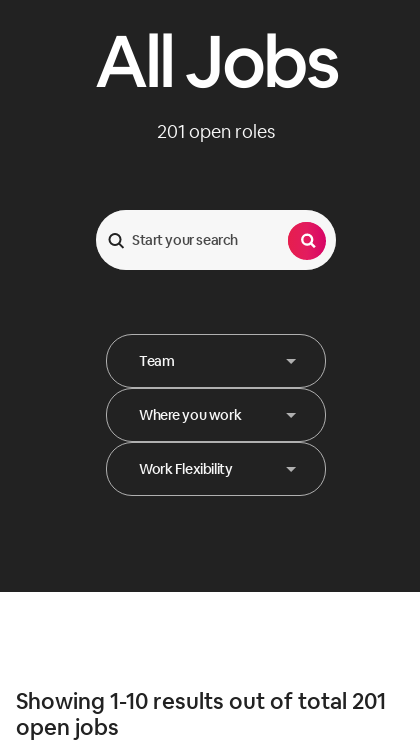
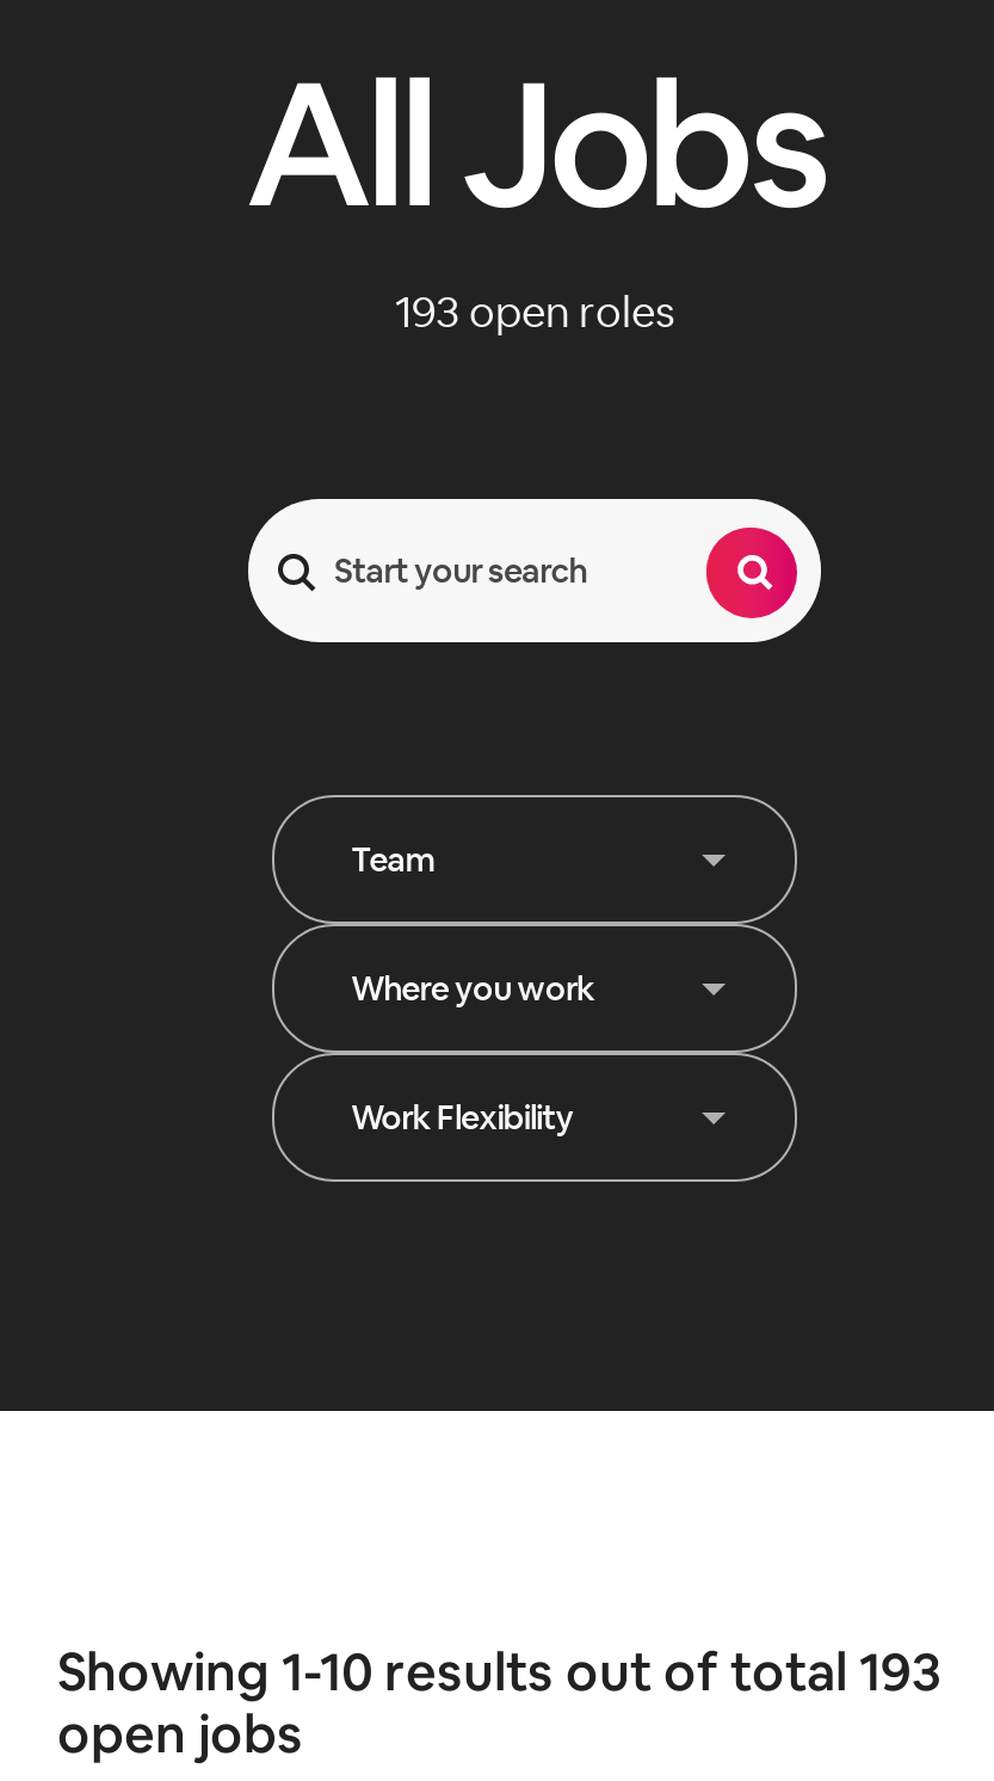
[157,120,275,143] 201 open roles -> [395,284,674,339] 193 open roles
[16,687,386,715] Showing 1-10 results out of total 201 -> [57,1638,940,1705] Showing 1-10 results out of total 193

